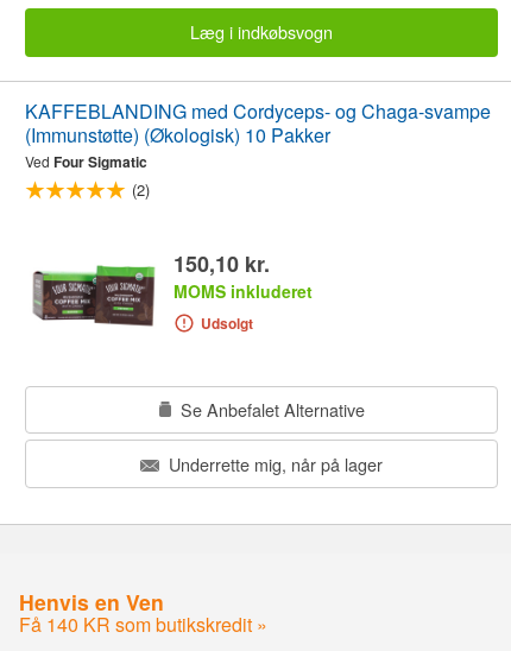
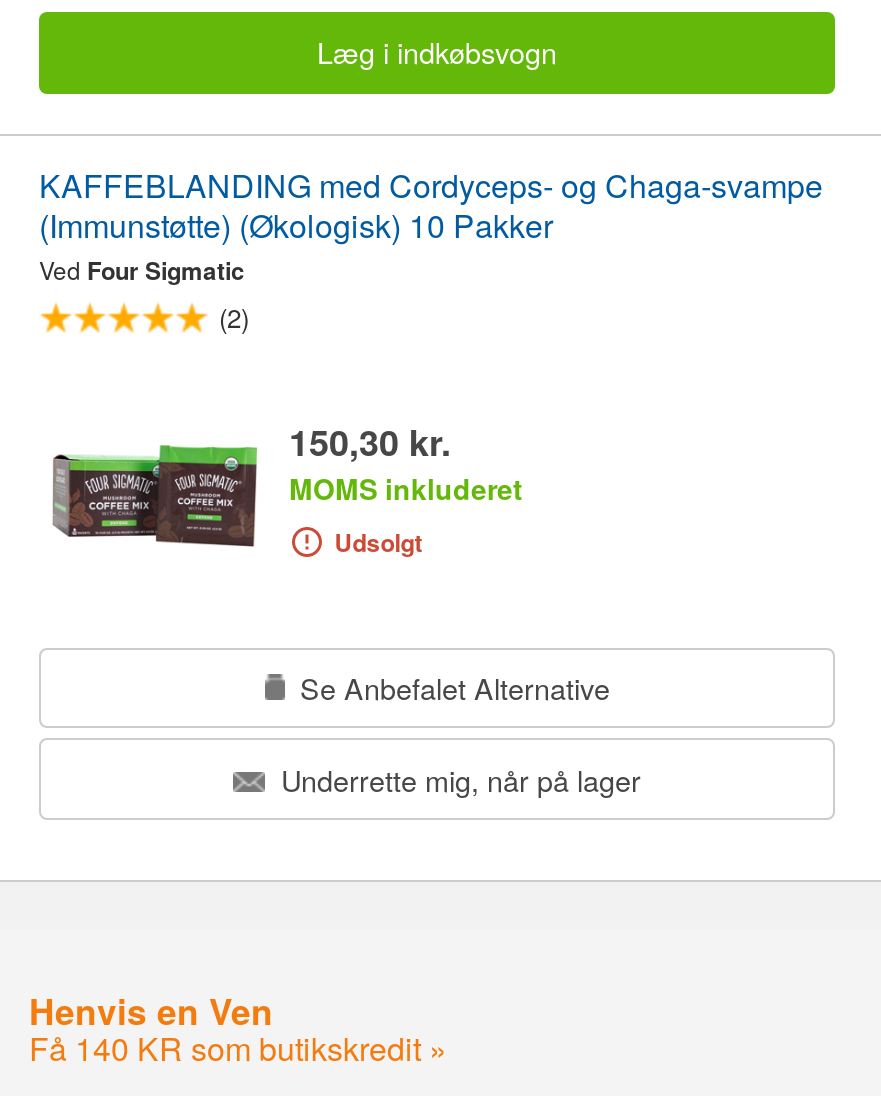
[174,249,270,279] 150,10 kr. -> [289,416,451,468] 150,30 kr.

